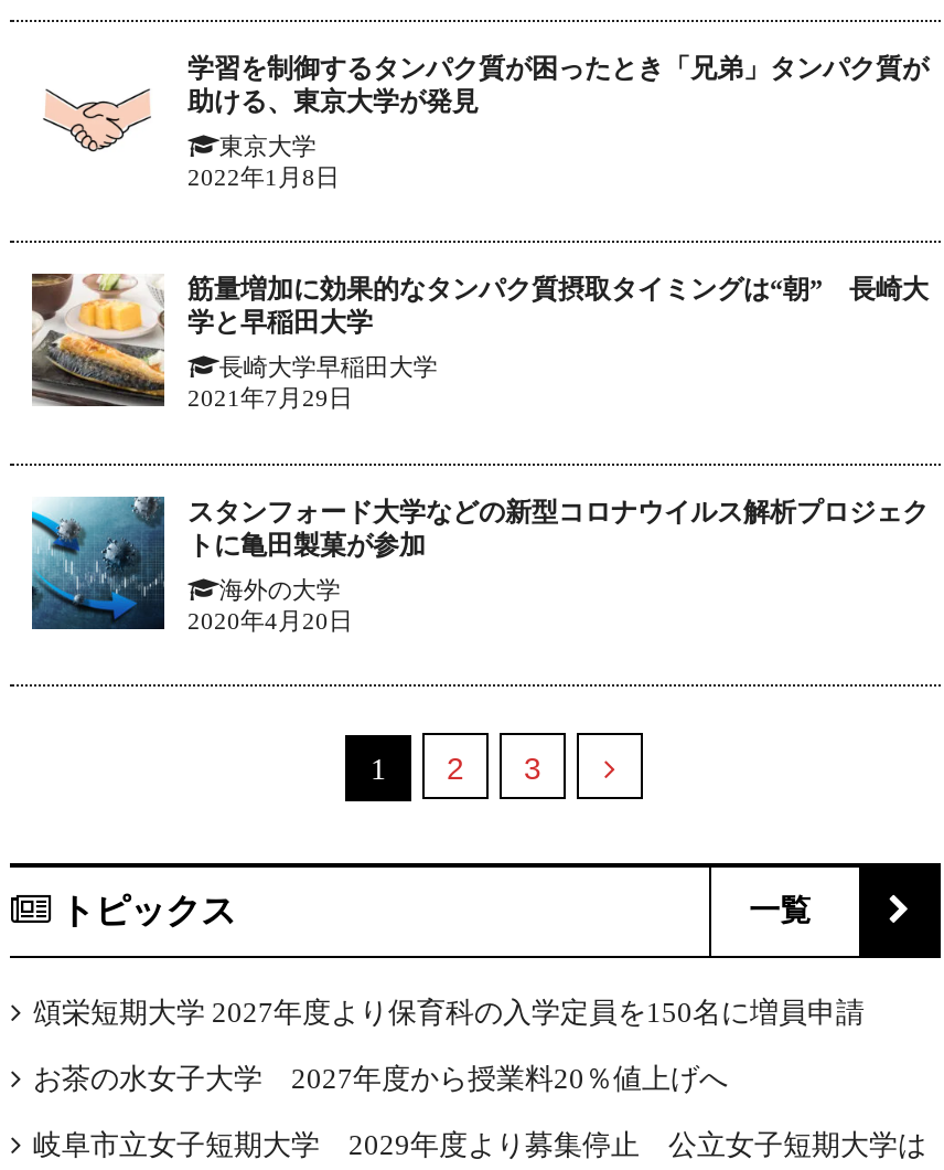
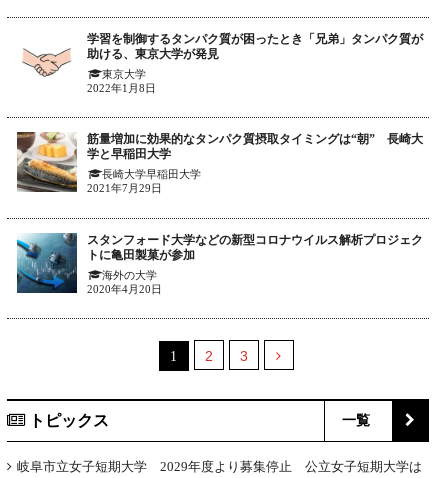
[33,995,864,1095] 頌栄短期大学 2027年度より保育科の入学定員を150名に増員申請 | お茶の水女子大学 2027年度から授業料20％値上げへ -> none

